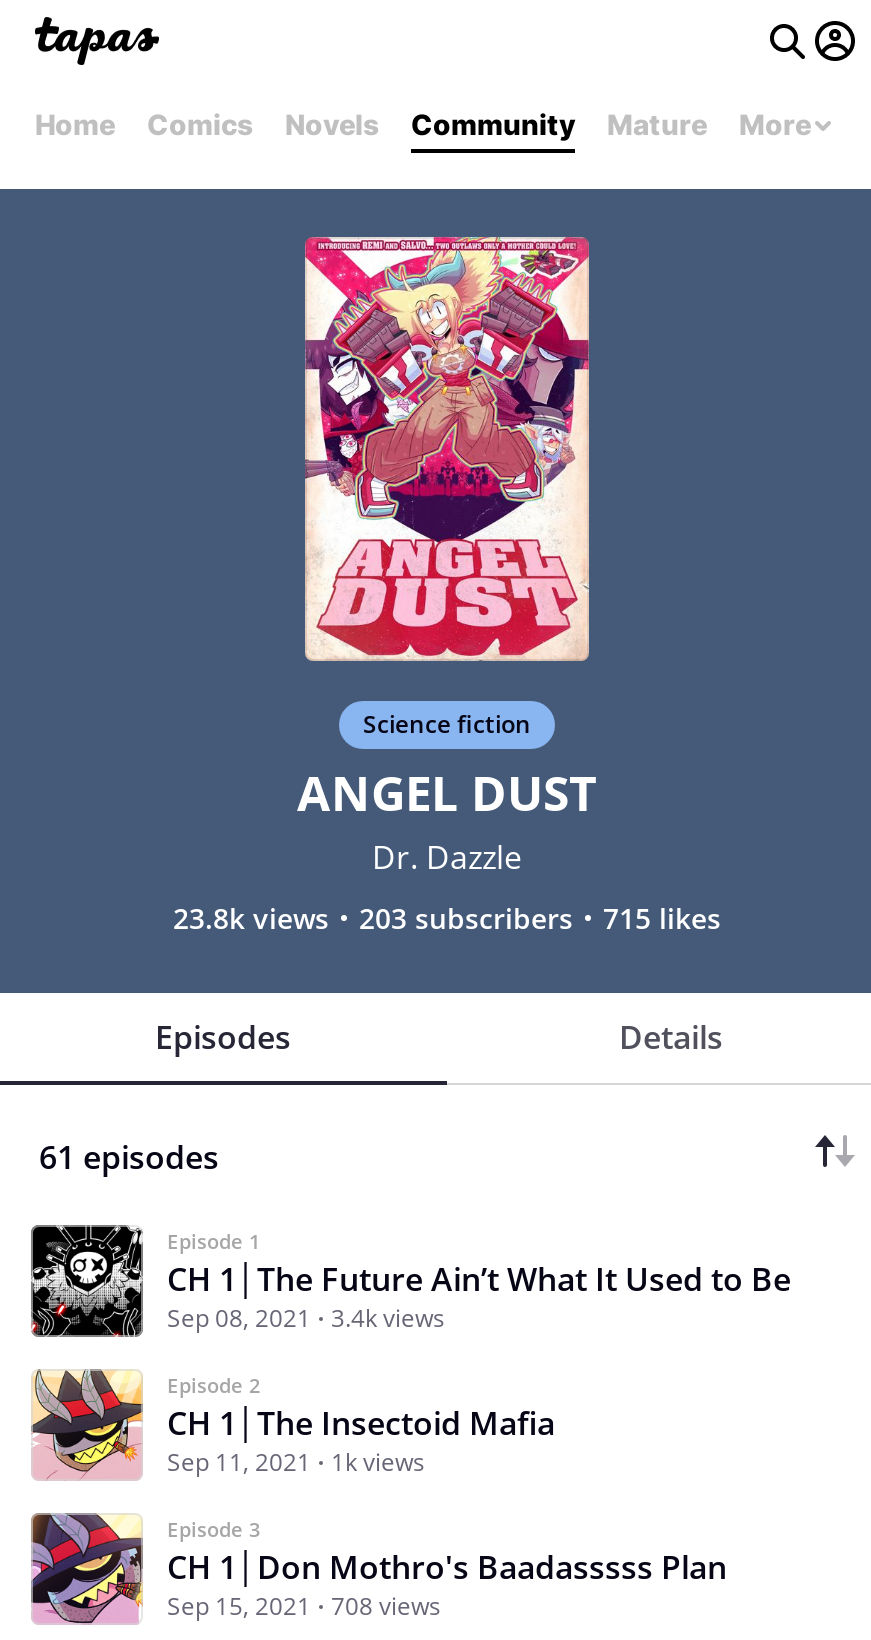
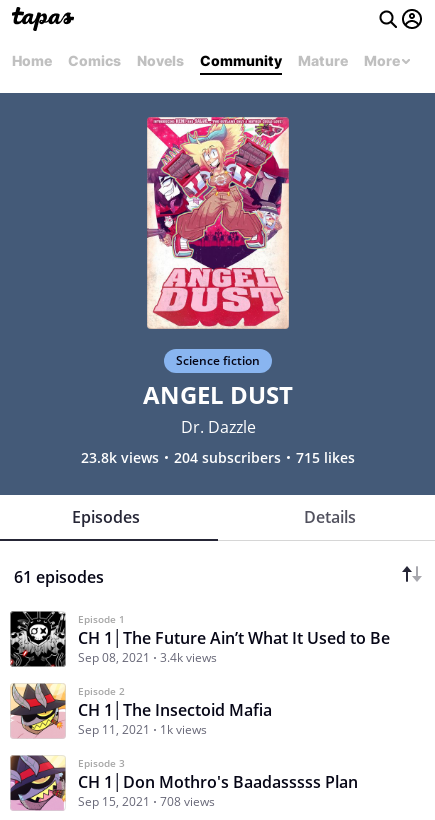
[173,899,721,937] 23.8k views 203 subscribers 715 likes -> [81,448,355,467] 23.8k views 204 subscribers 715 likes

